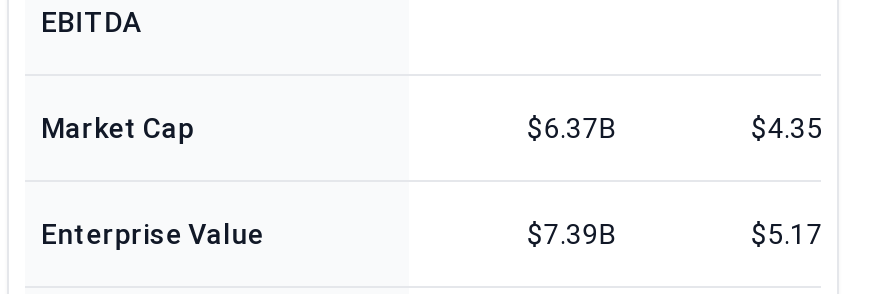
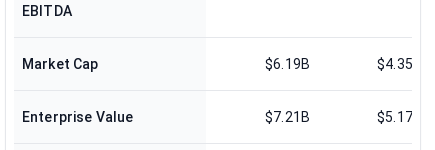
[527,112,617,144] $6.37B -> [265,56,310,72] $6.19B
[527,218,617,250] $7.39B -> [265,109,310,125] $7.21B

